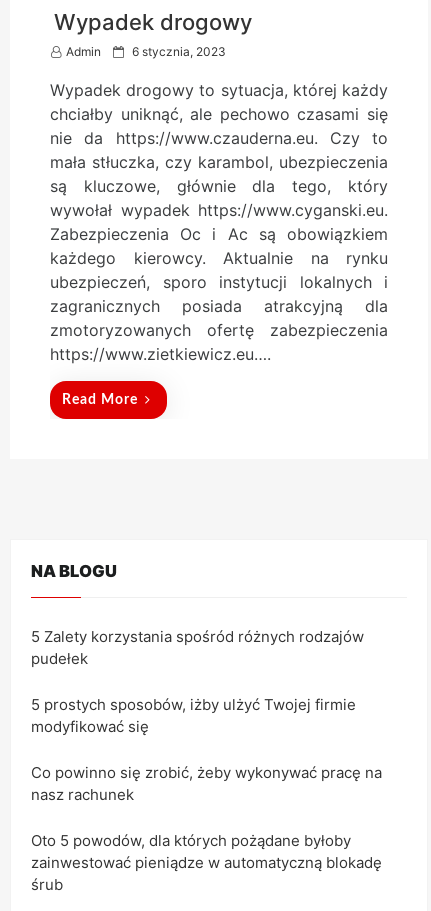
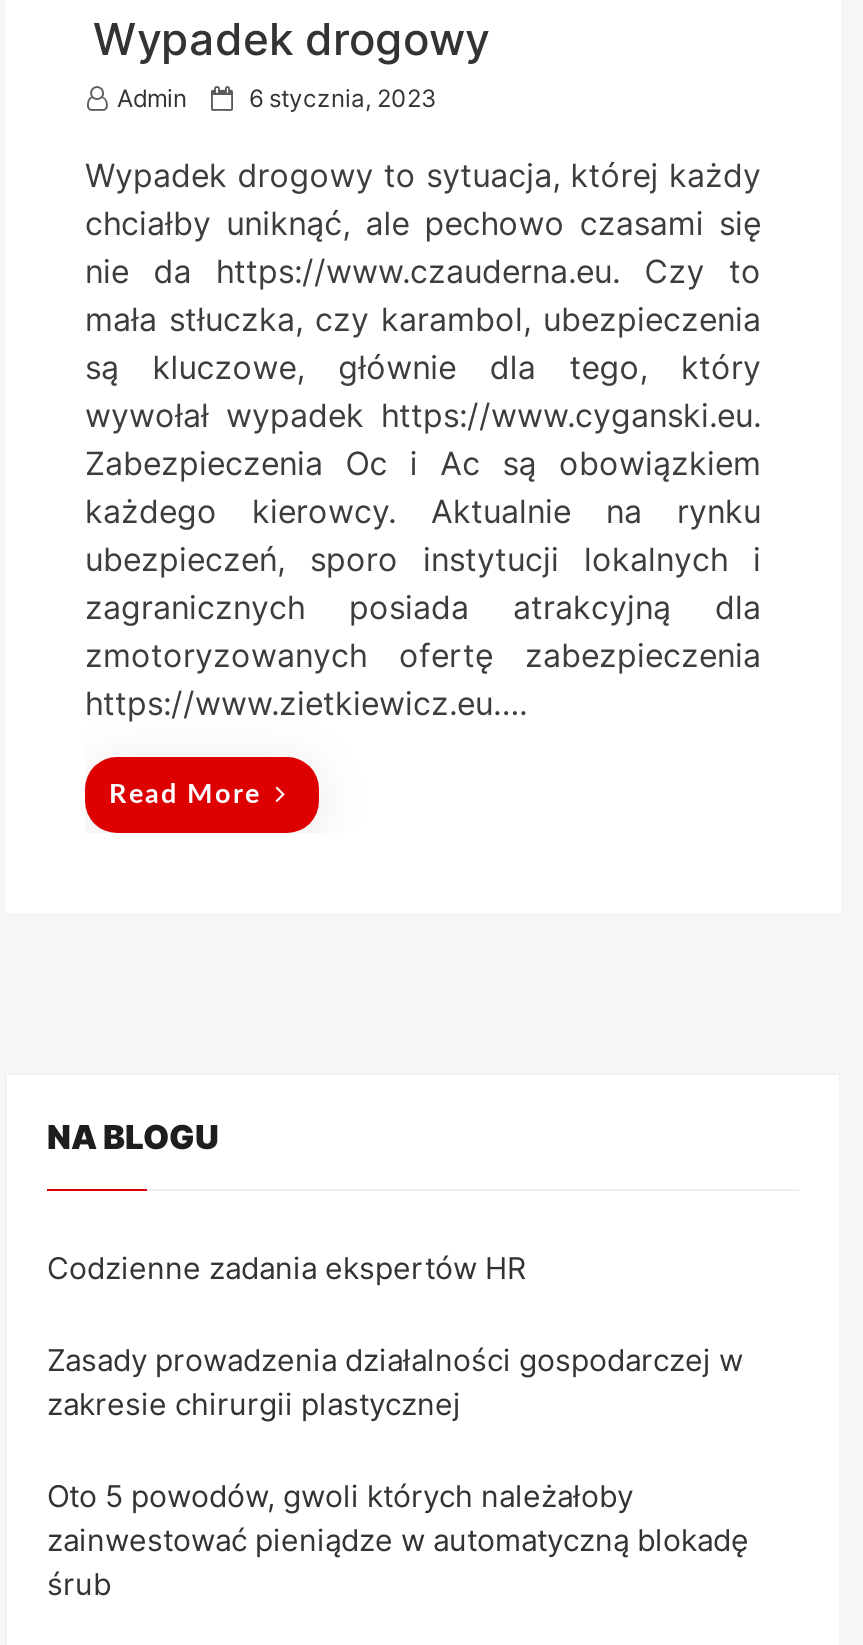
[31,626,382,849] 5 Zalety korzystania spośród różnych rodzajów | pudełek | 5 prostych sposobów, iżby ulżyć Twojej firmie | modyfikować się | Co powinno się zrobić, żeby wykonywać pracę na | nasz rachunek | Oto 5 powodów, dla których pożądane byłoby -> [47,1248,743,1514] Codzienne zadania ekspertów HR | Zasady prowadzenia działalności gospodarczej w | zakresie chirurgii plastycznej | Oto 5 powodów, gwoli których należałoby

